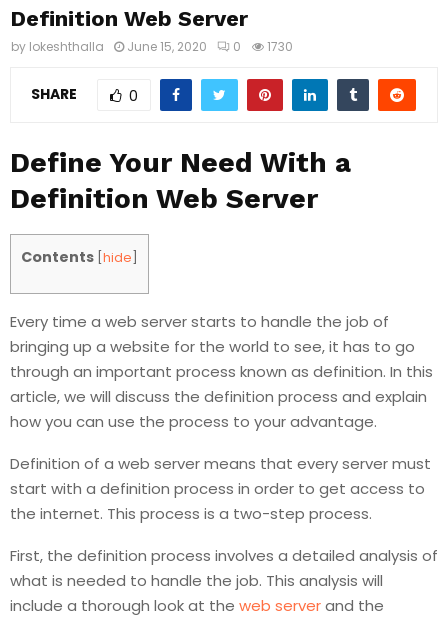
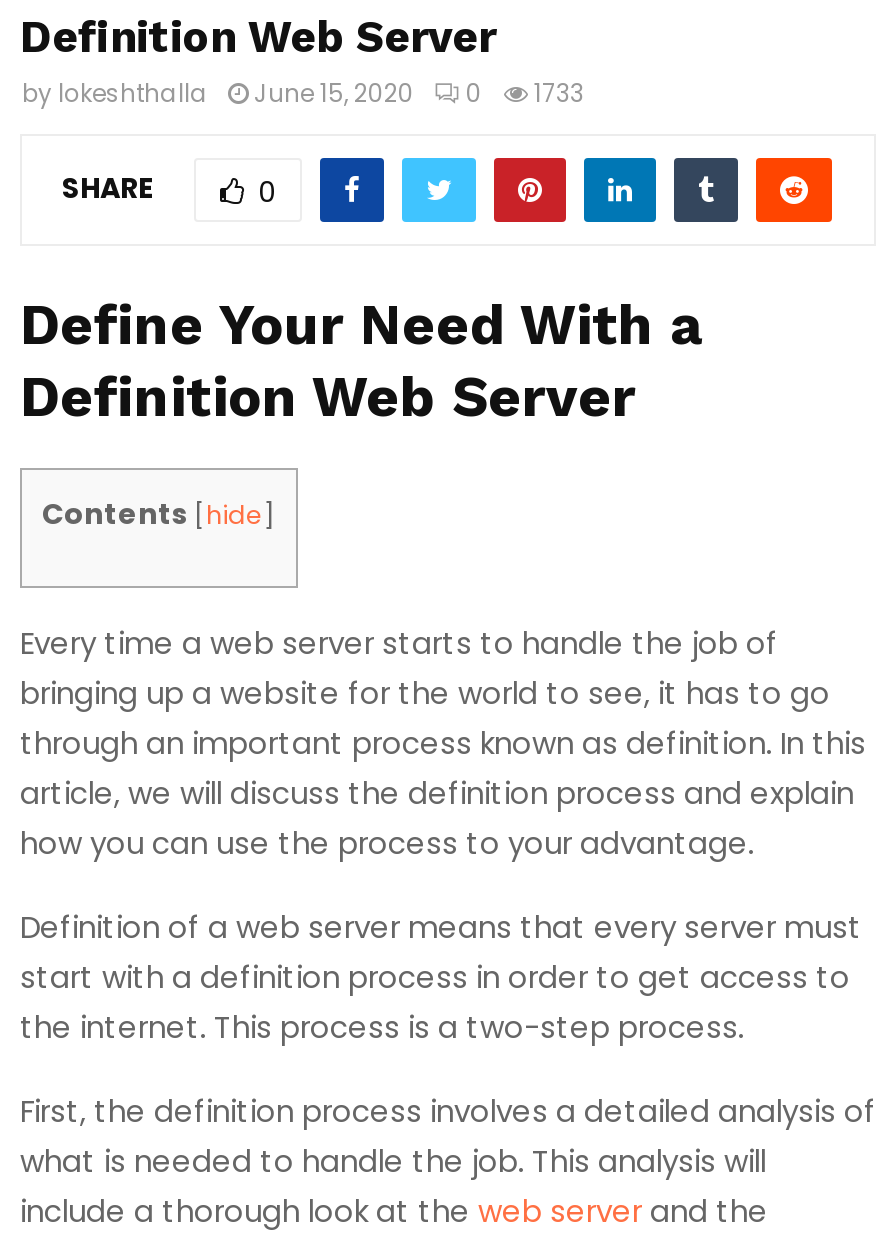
[11,38,293,55] by lokeshthalla June 15, 2020 0 1730 -> [22,76,584,110] by lokeshthalla June 15, 2020 0 1733

